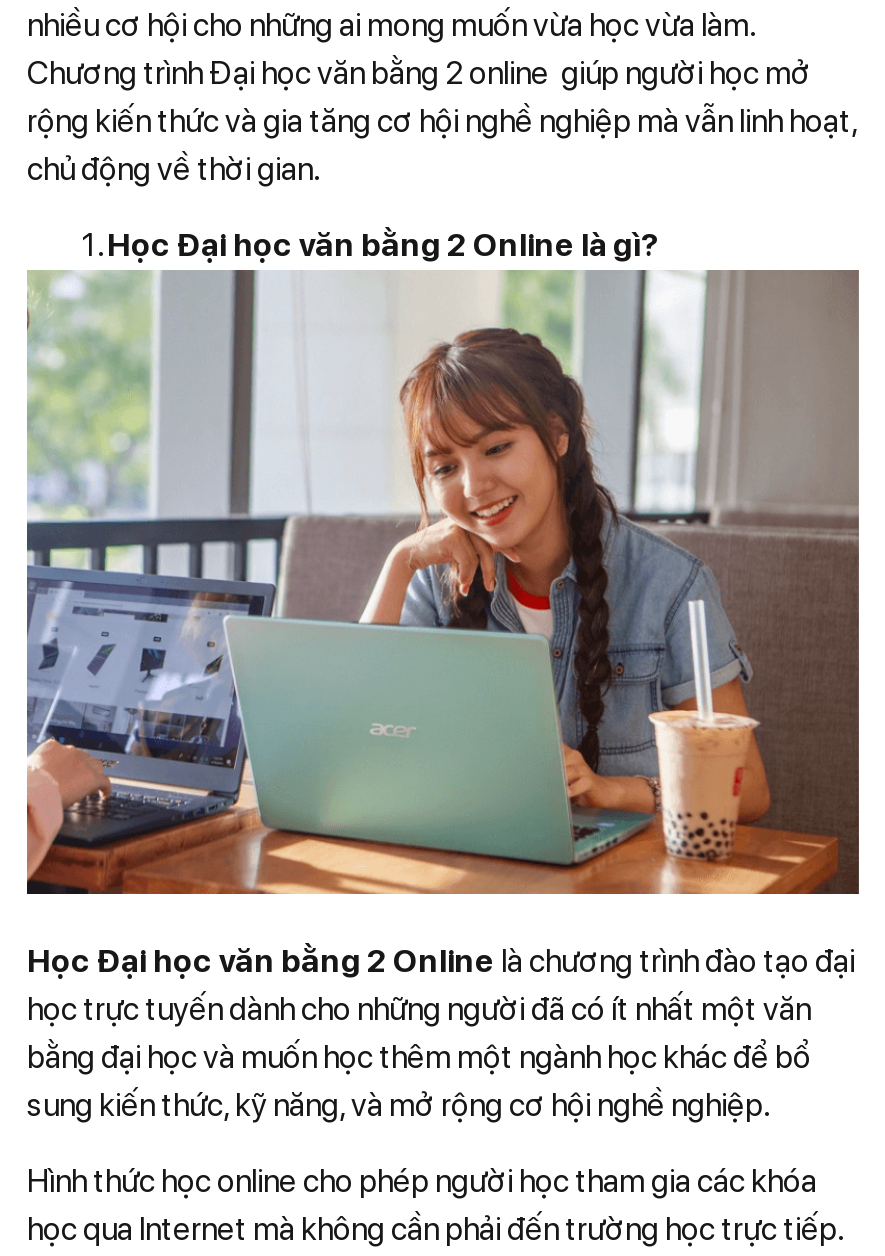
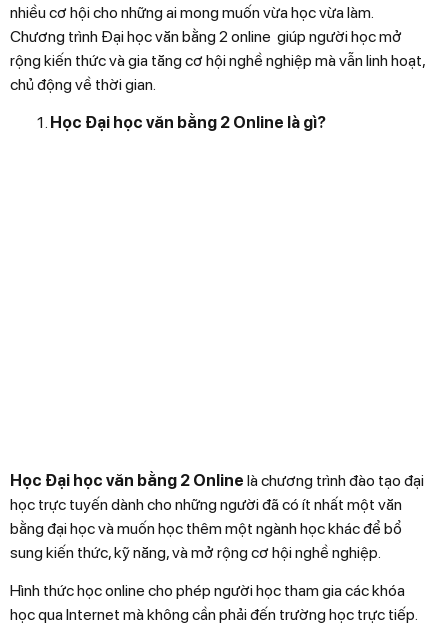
[25,252,861,896] [image] -> none

